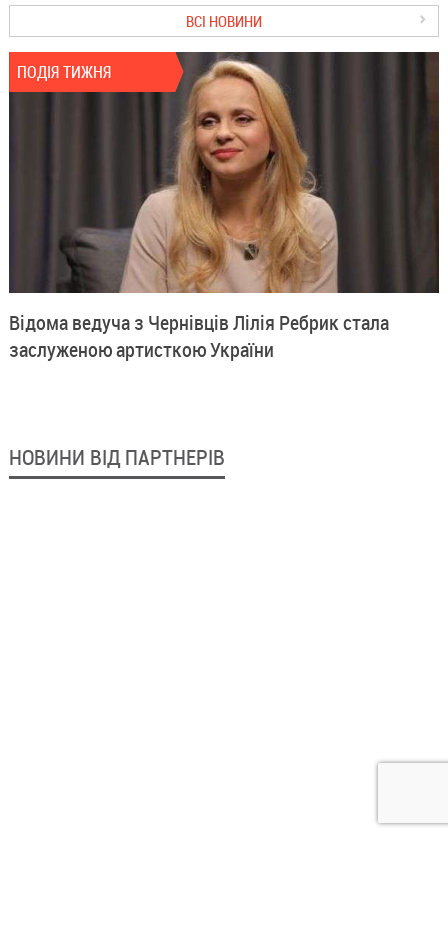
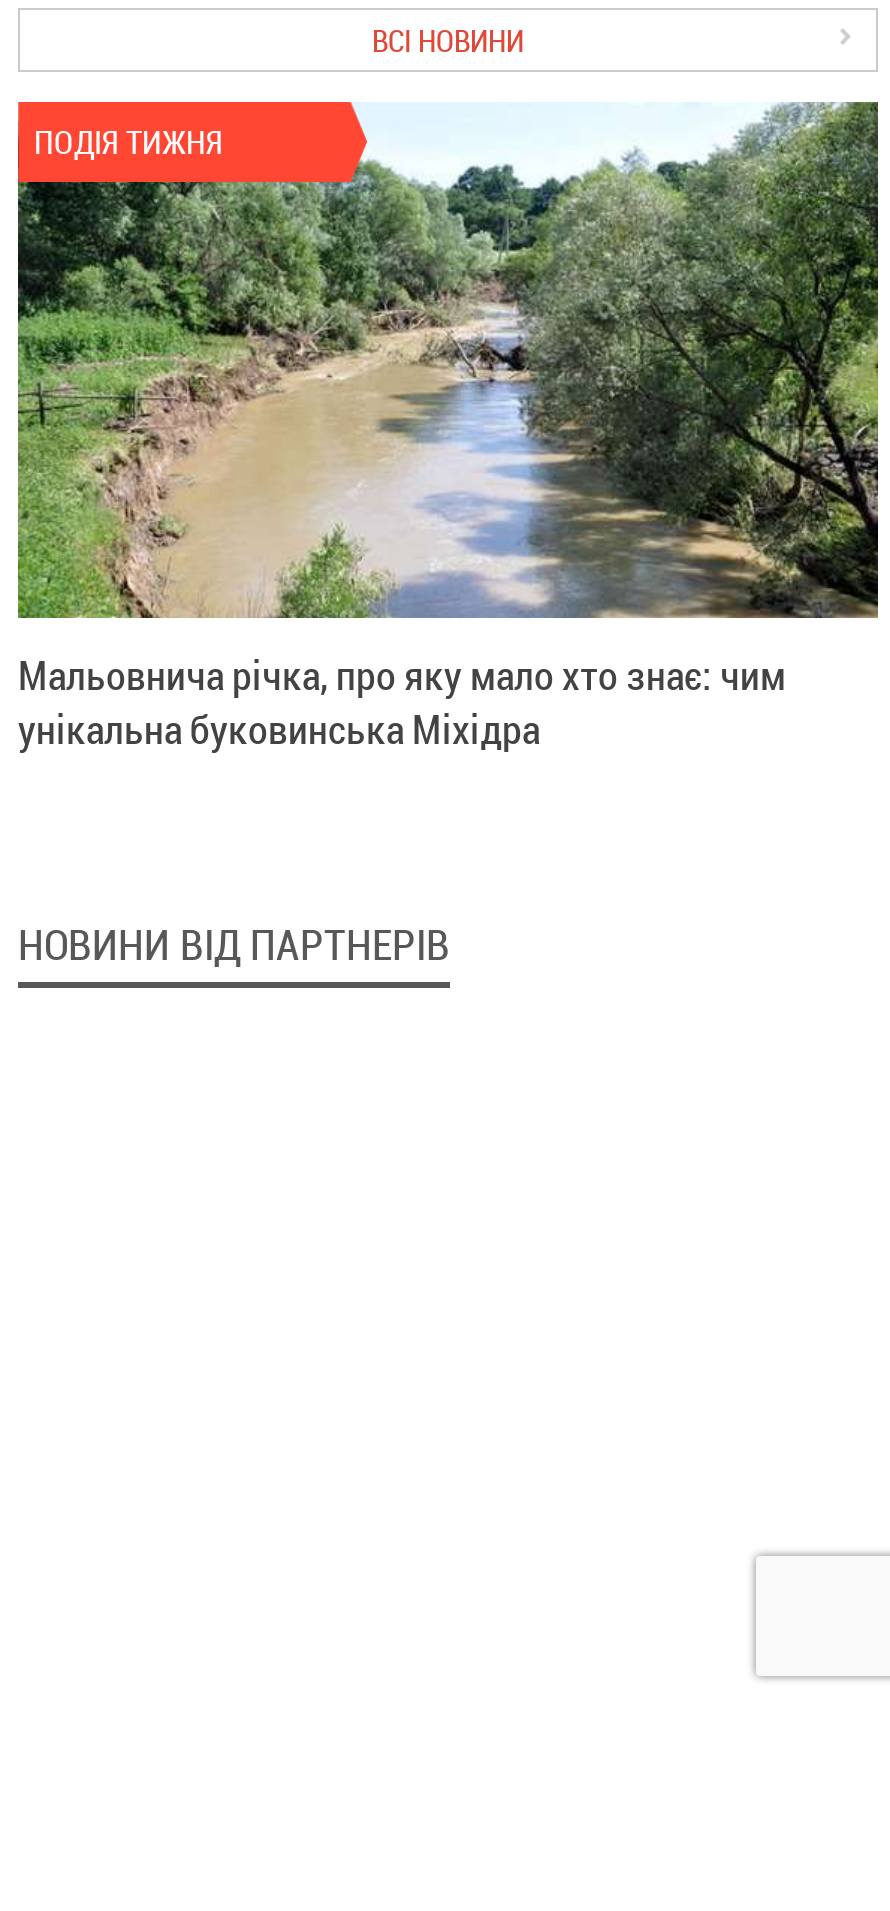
[8,51,440,363] [image] | Відома ведуча з Чернівців Лілія Ребрик стала | заслуженою артисткою України -> [16,102,880,755] [image] | Мальовнича річка, про яку мало хто знає: чим | унікальна буковинська Міхідра

